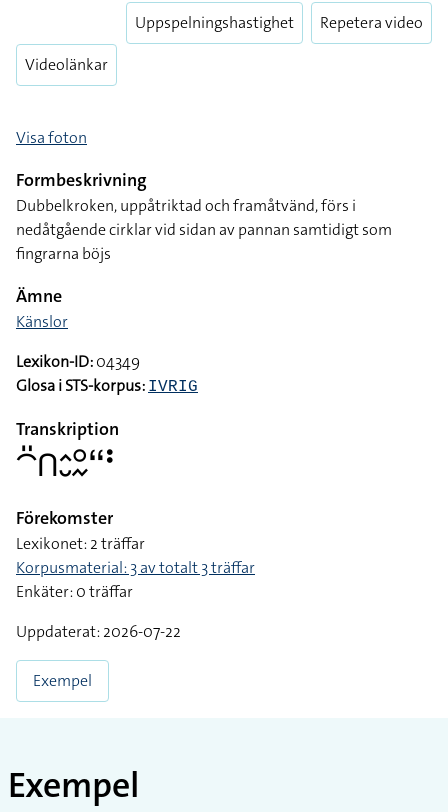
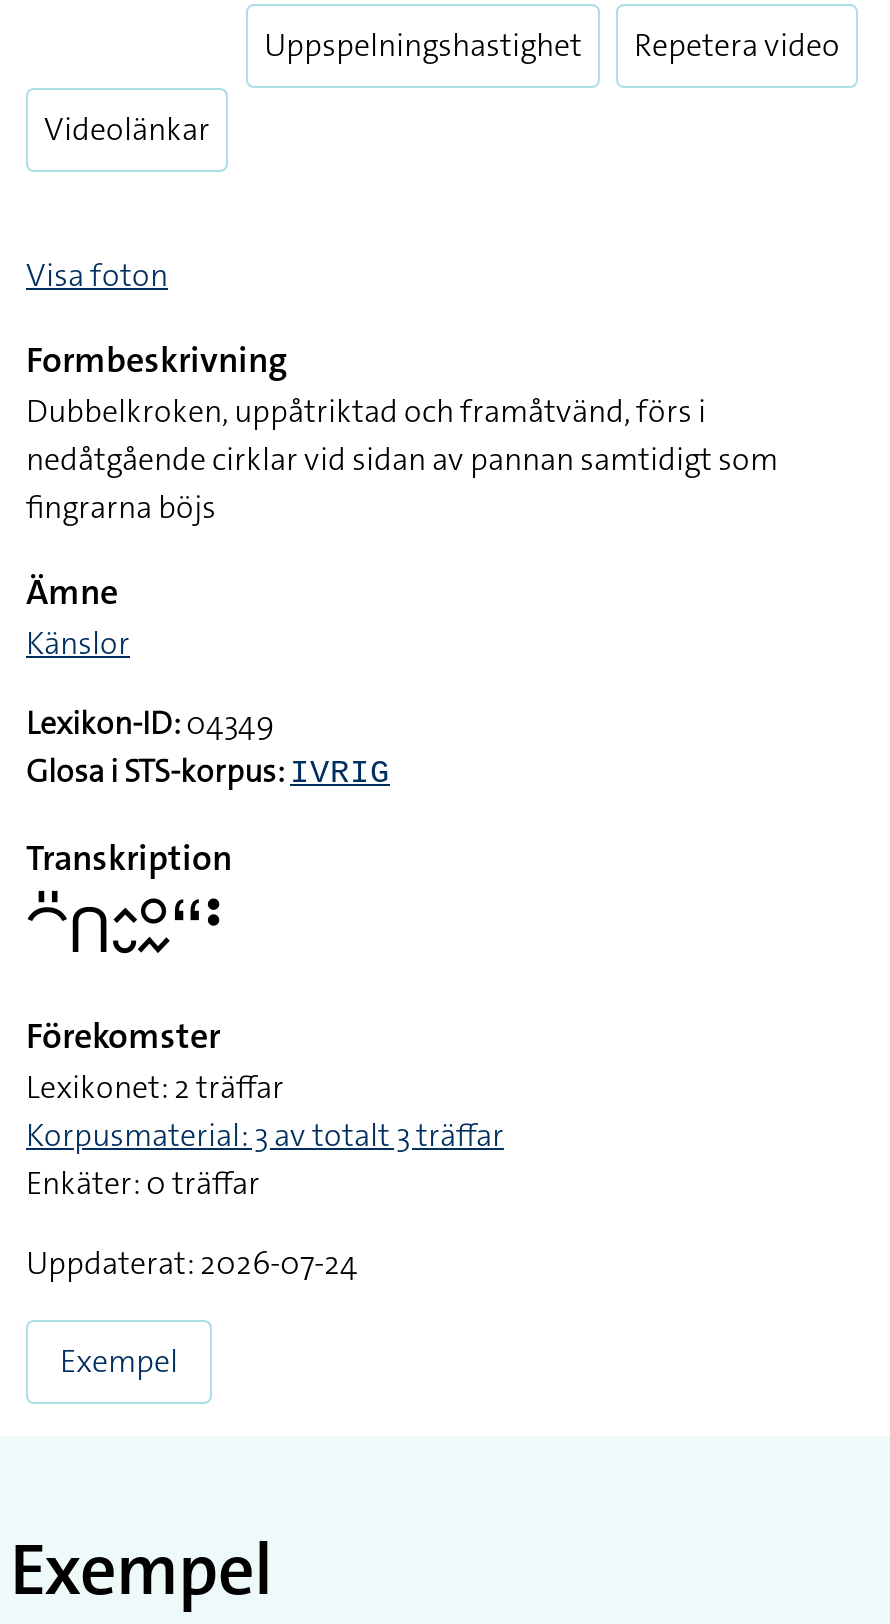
[16,621,181,642] Uppdaterat: 2026-07-22 -> [26,1242,358,1284] Uppdaterat: 2026-07-24

